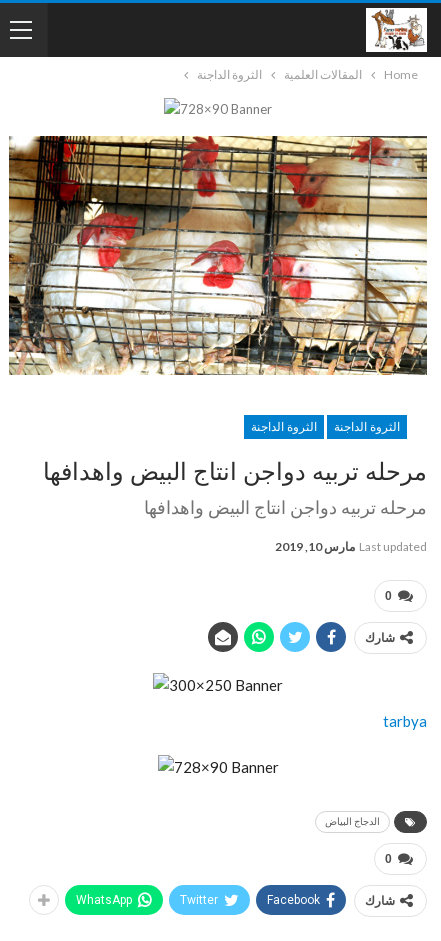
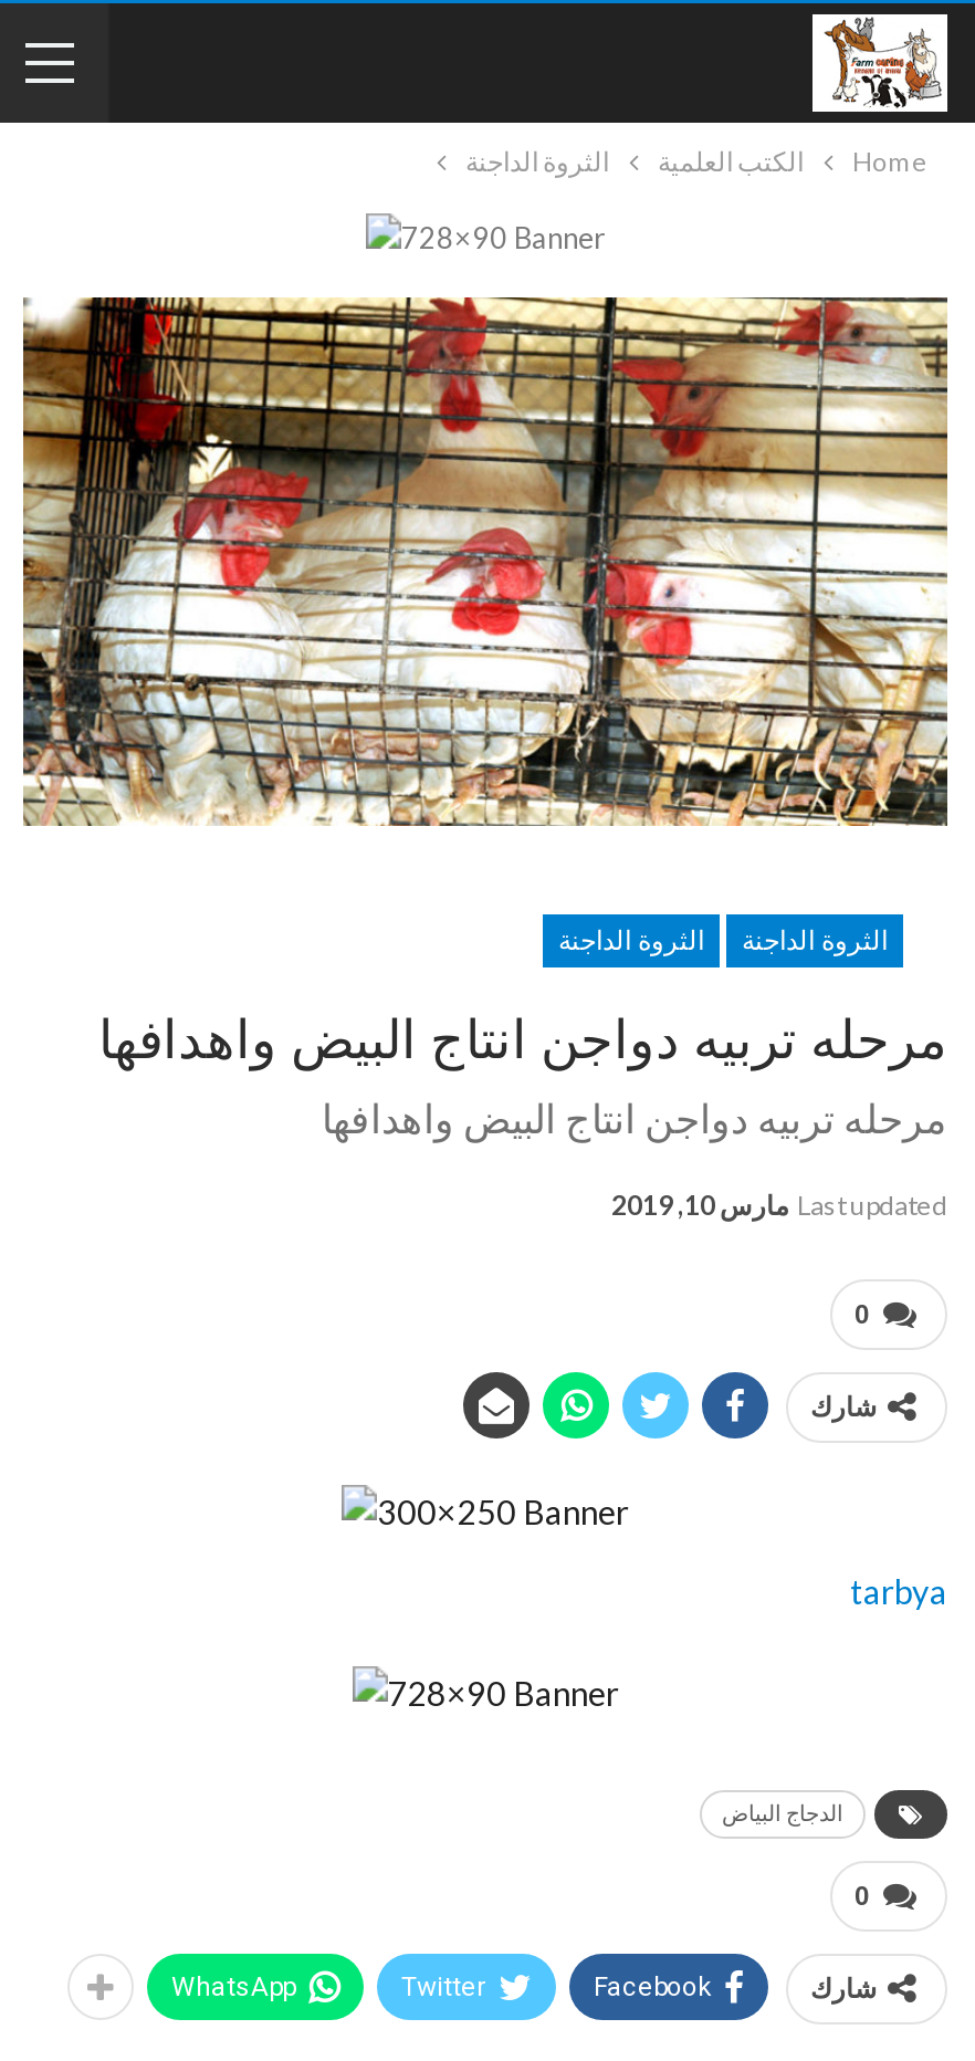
[284,67,362,82] المقالات العلمية -> [658,145,804,178] الكتب العلمية

